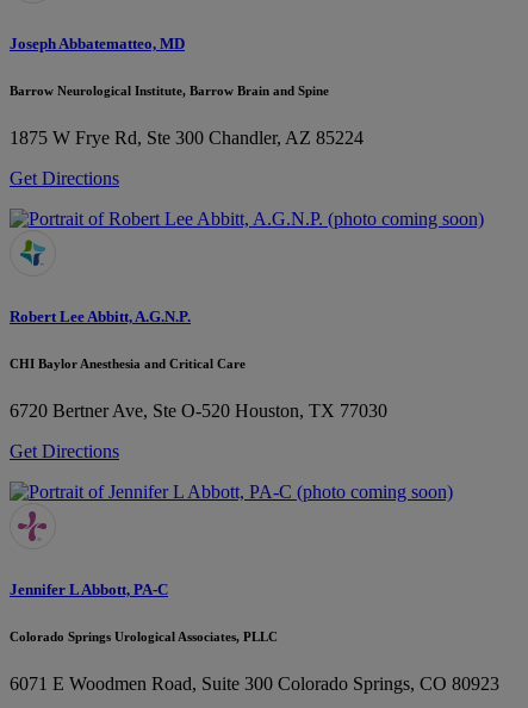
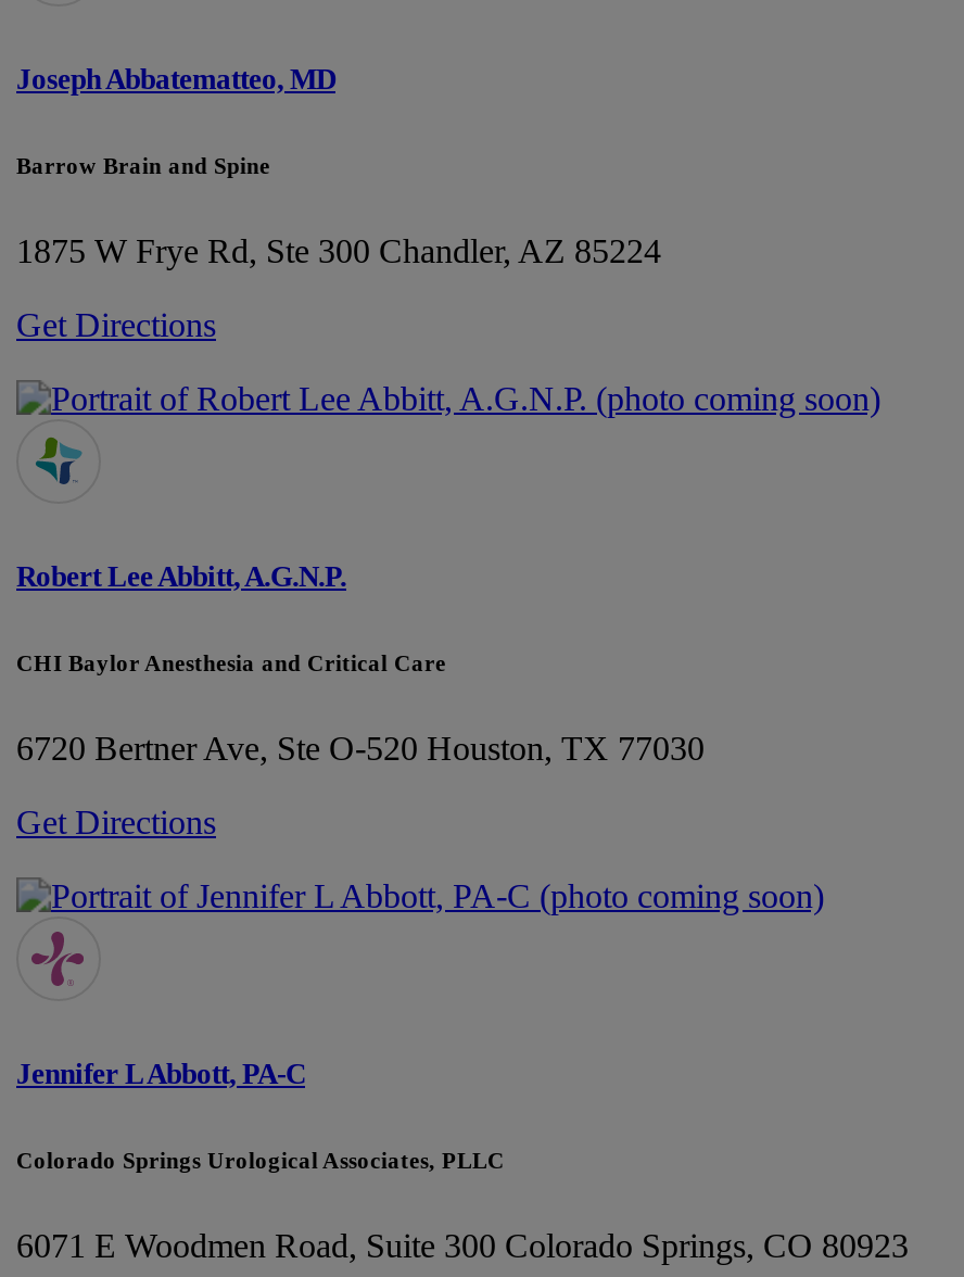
[10,83,329,97] Barrow Neurological Institute, Barrow Brain and Spine -> [16,152,270,178] Barrow Brain and Spine

